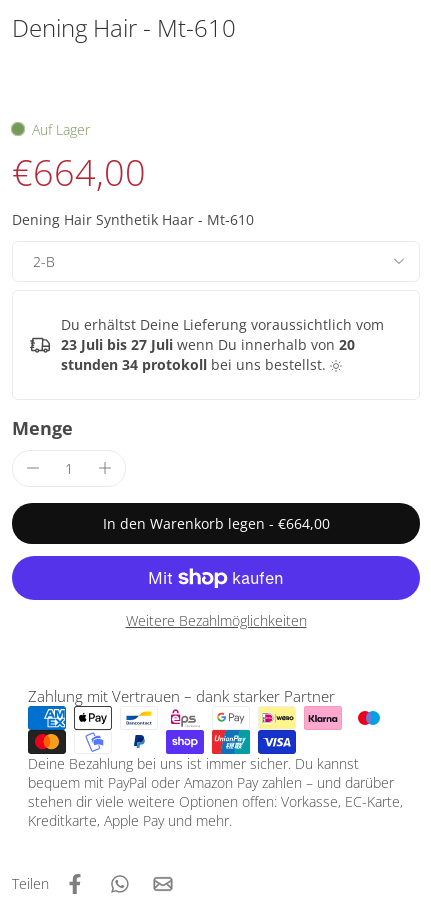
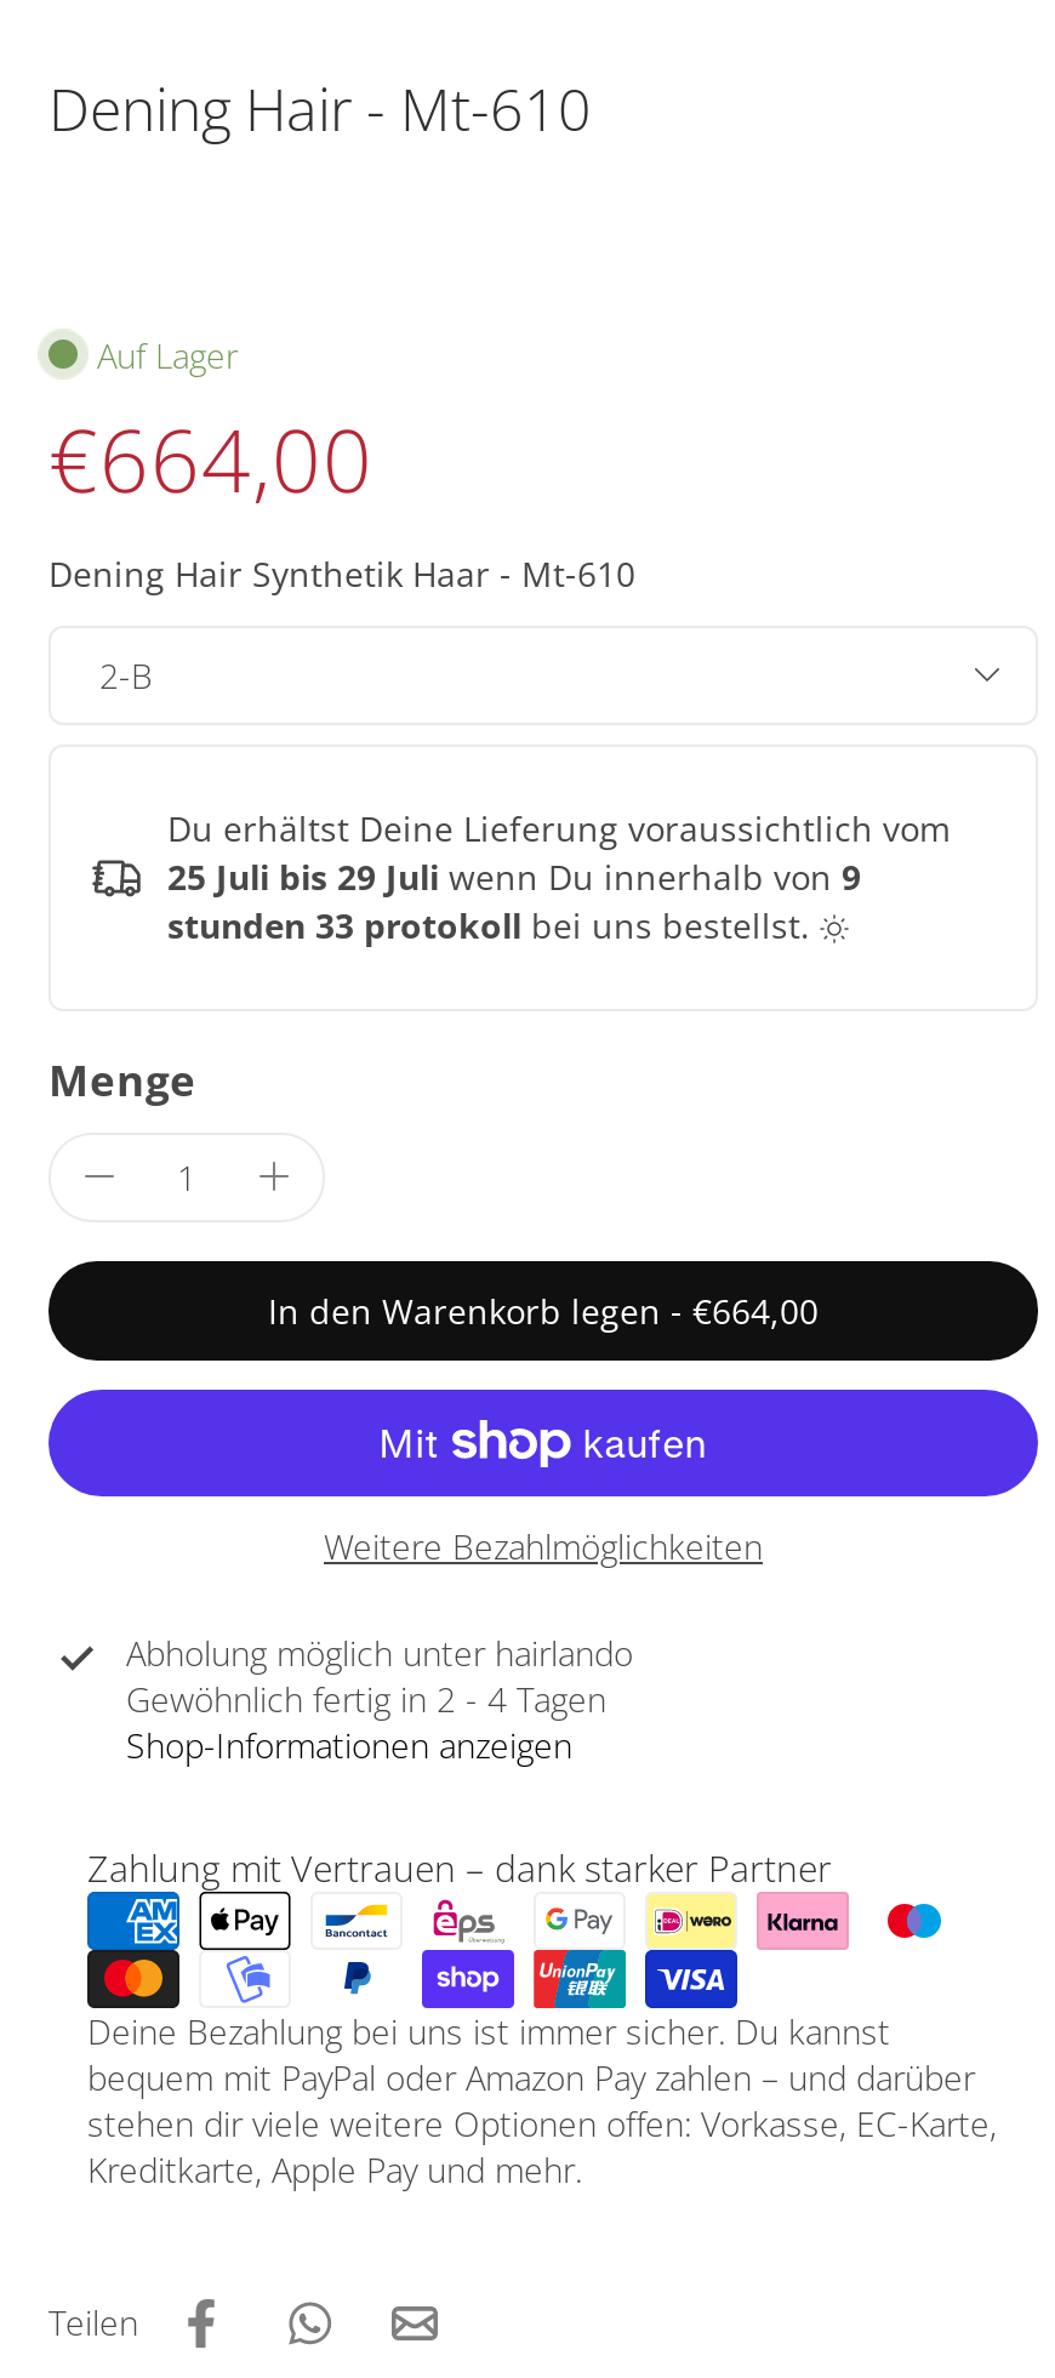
[61,335,355,354] 23 Juli bis 27 Juli wenn Du innerhalb von 20 -> [167,853,861,899] 25 Juli bis 29 Juli wenn Du innerhalb von 9
[61,355,330,374] stunden 34 protokoll bei uns bestellst. -> [167,901,820,948] stunden 33 protokoll bei uns bestellst.
none -> [126,1629,633,1767] Abholung möglich unter hairlando | Gewöhnlich fertig in 2 - 4 Tagen | Shop-Informationen anzeigen

